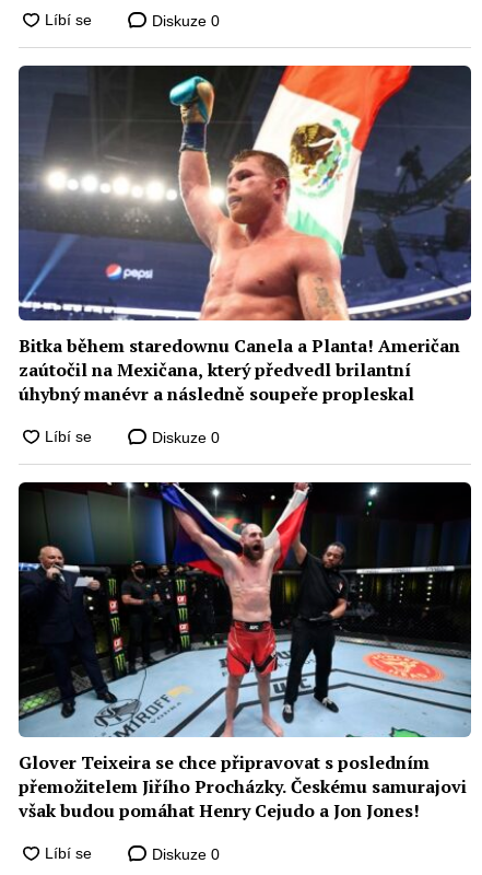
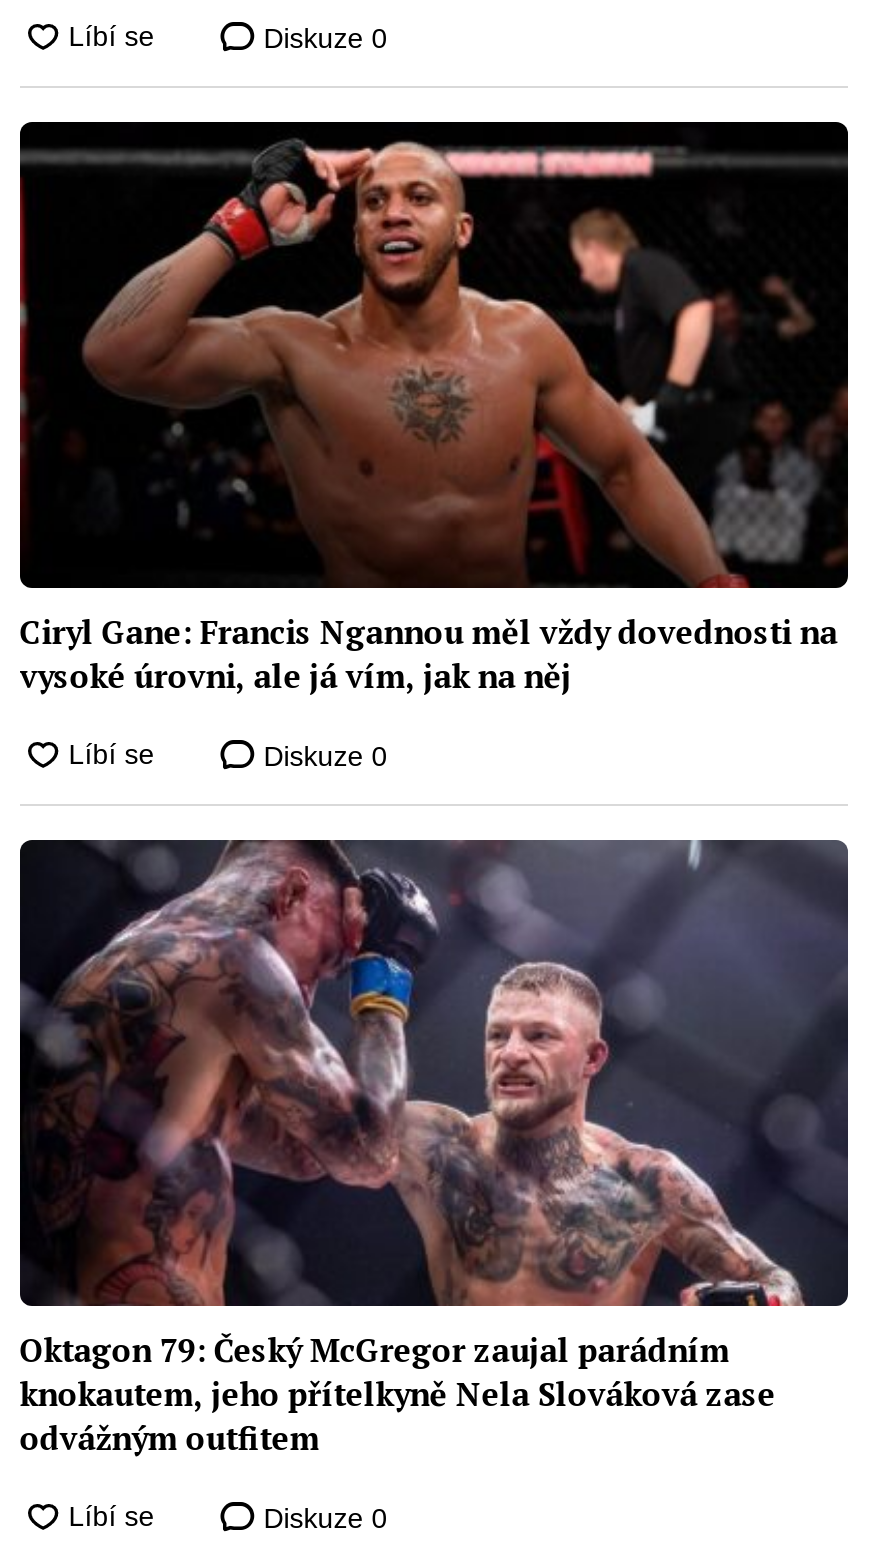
[17,65,472,405] [image] | Bitka během staredownu Canela a Planta! Američan | zaútočil na Mexičana, který předvedl brilantní | úhybný manévr a následně soupeře propleskal -> [18,119,850,698] [image] | Ciryl Gane: Francis Ngannou měl vždy dovednosti na | vysoké úrovni, ale já vím, jak na něj
[17,481,472,822] [image] | Glover Teixeira se chce připravovat s posledním | přemožitelem Jiřího Procházky. Českému samurajovi | však budou pomáhat Henry Cejudo a Jon Jones! -> [18,839,850,1460] [image] | Oktagon 79: Český McGregor zaujal parádním | knokautem, jeho přítelkyně Nela Slováková zase | odvážným outfitem

